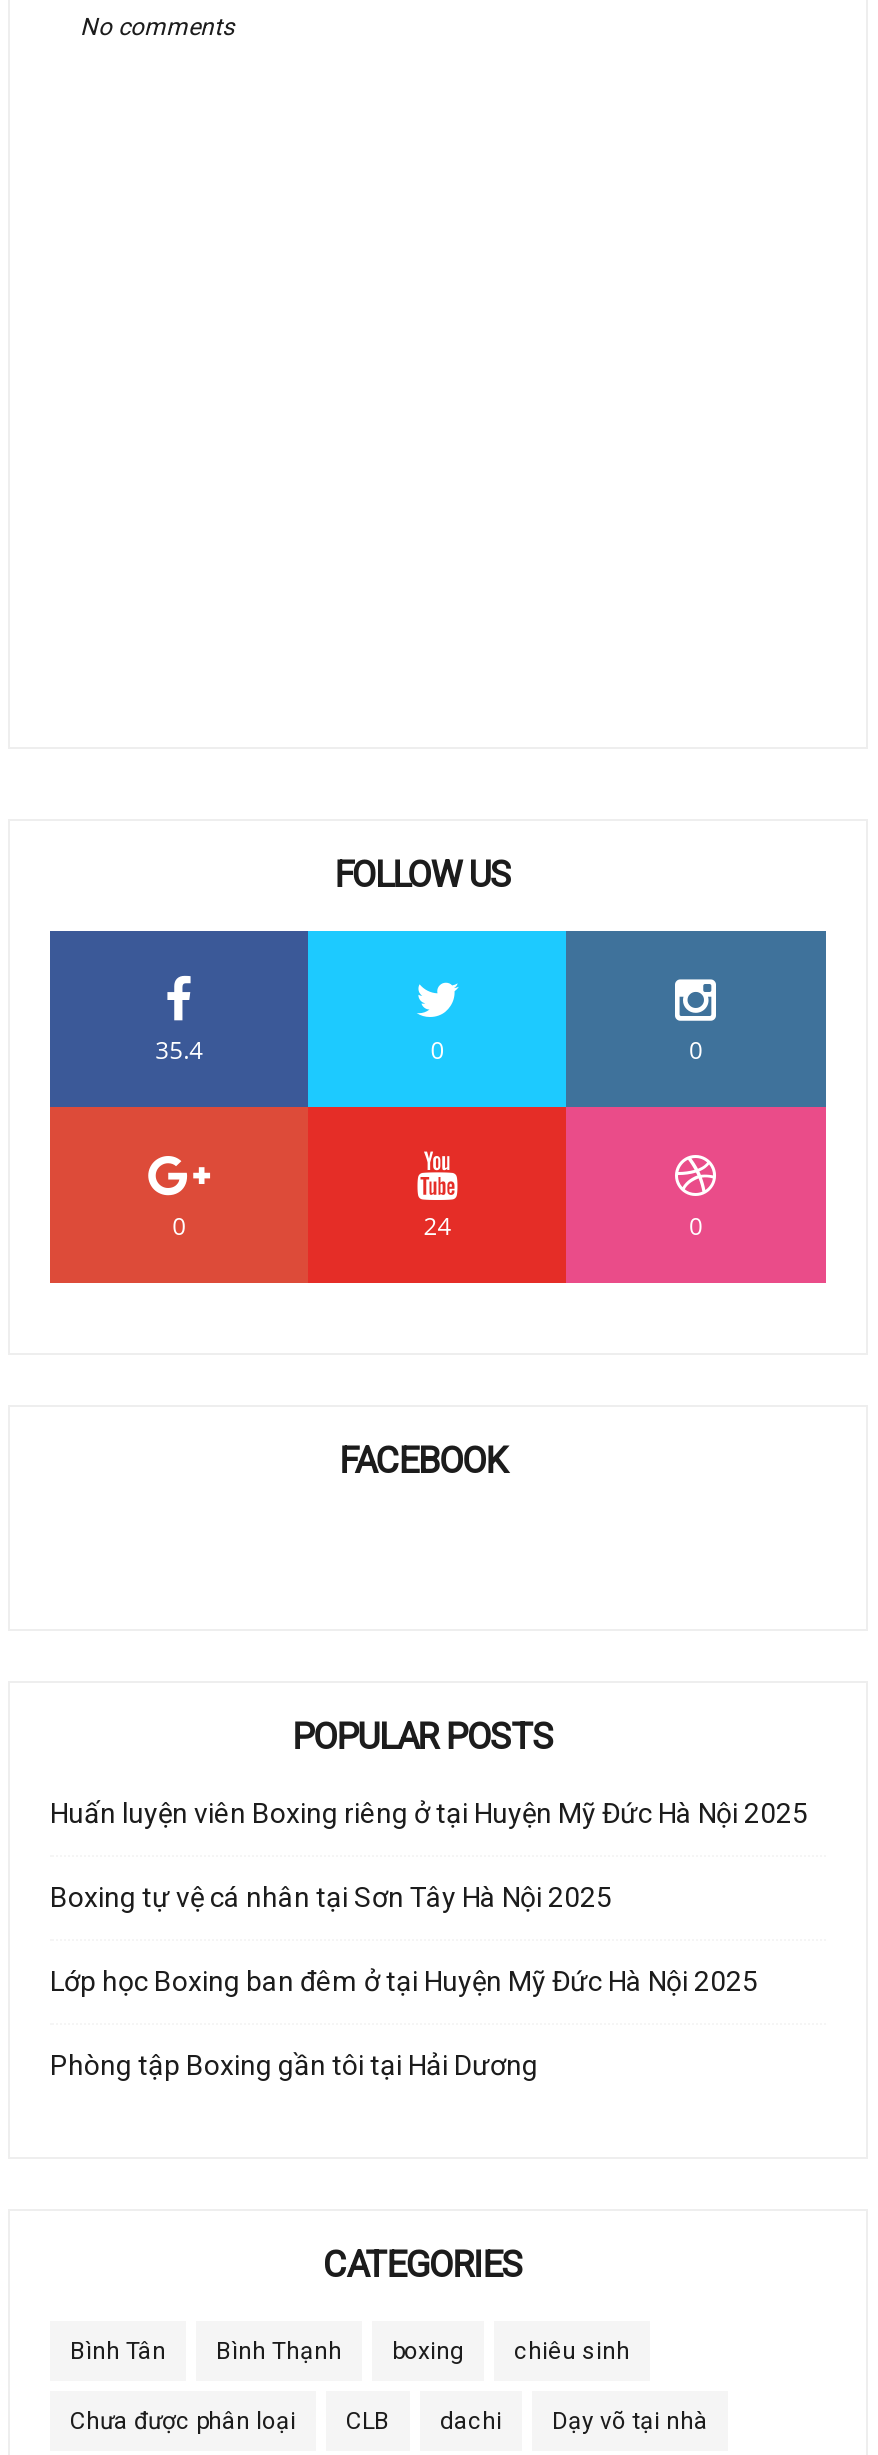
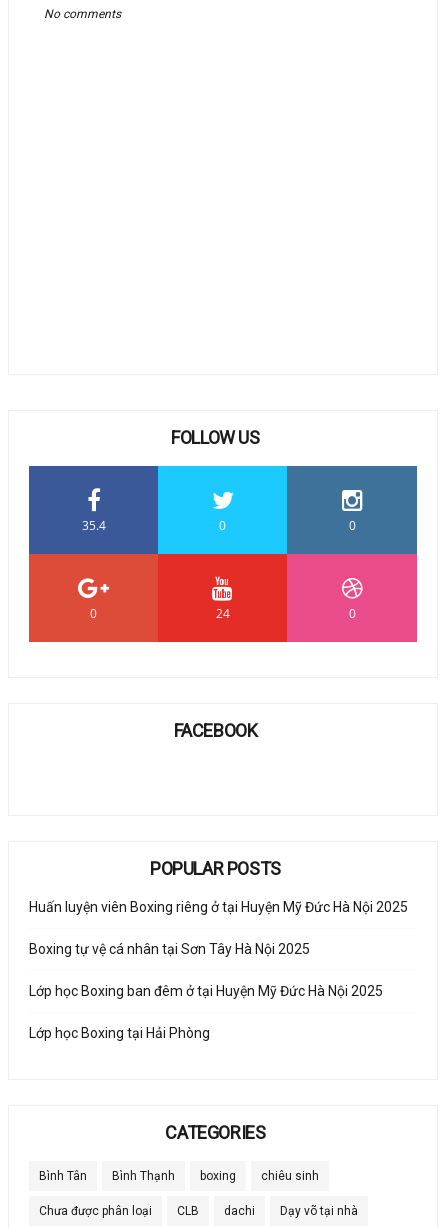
[50,2048,538,2080] Phòng tập Boxing gần tôi tại Hải Dương -> [29,1024,210,1040] Lớp học Boxing tại Hải Phòng

